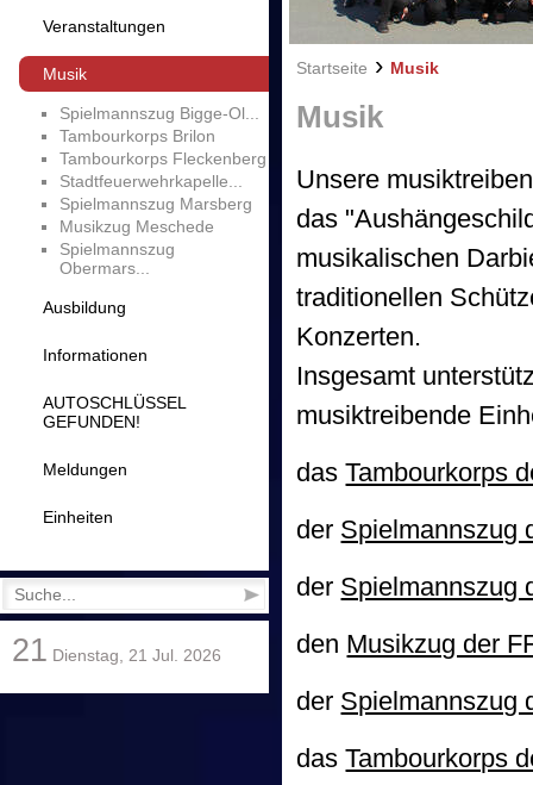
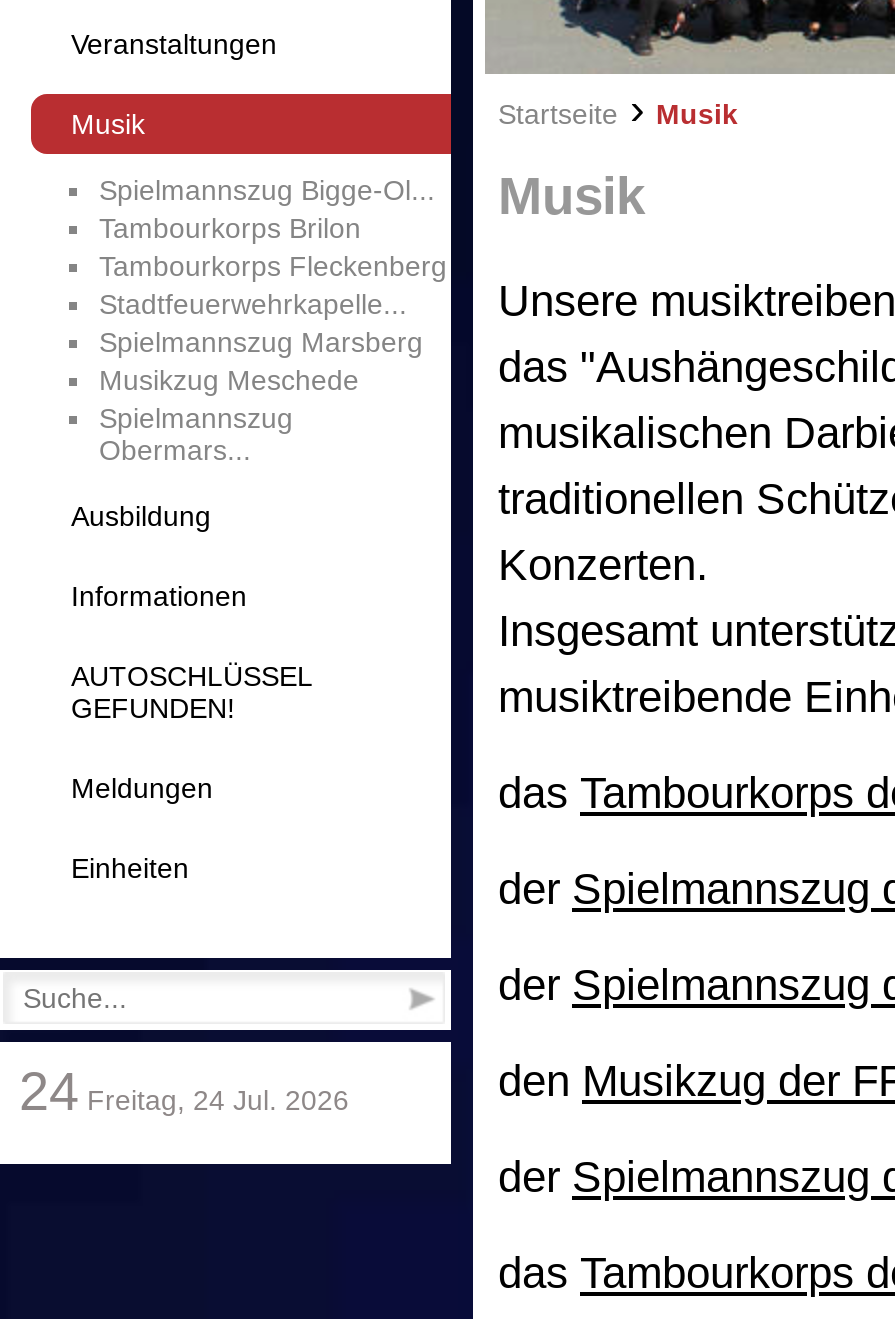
[12,633,221,668] 21 Dienstag, 21 Jul. 2026 -> [19,1062,349,1122] 24 Freitag, 24 Jul. 2026

